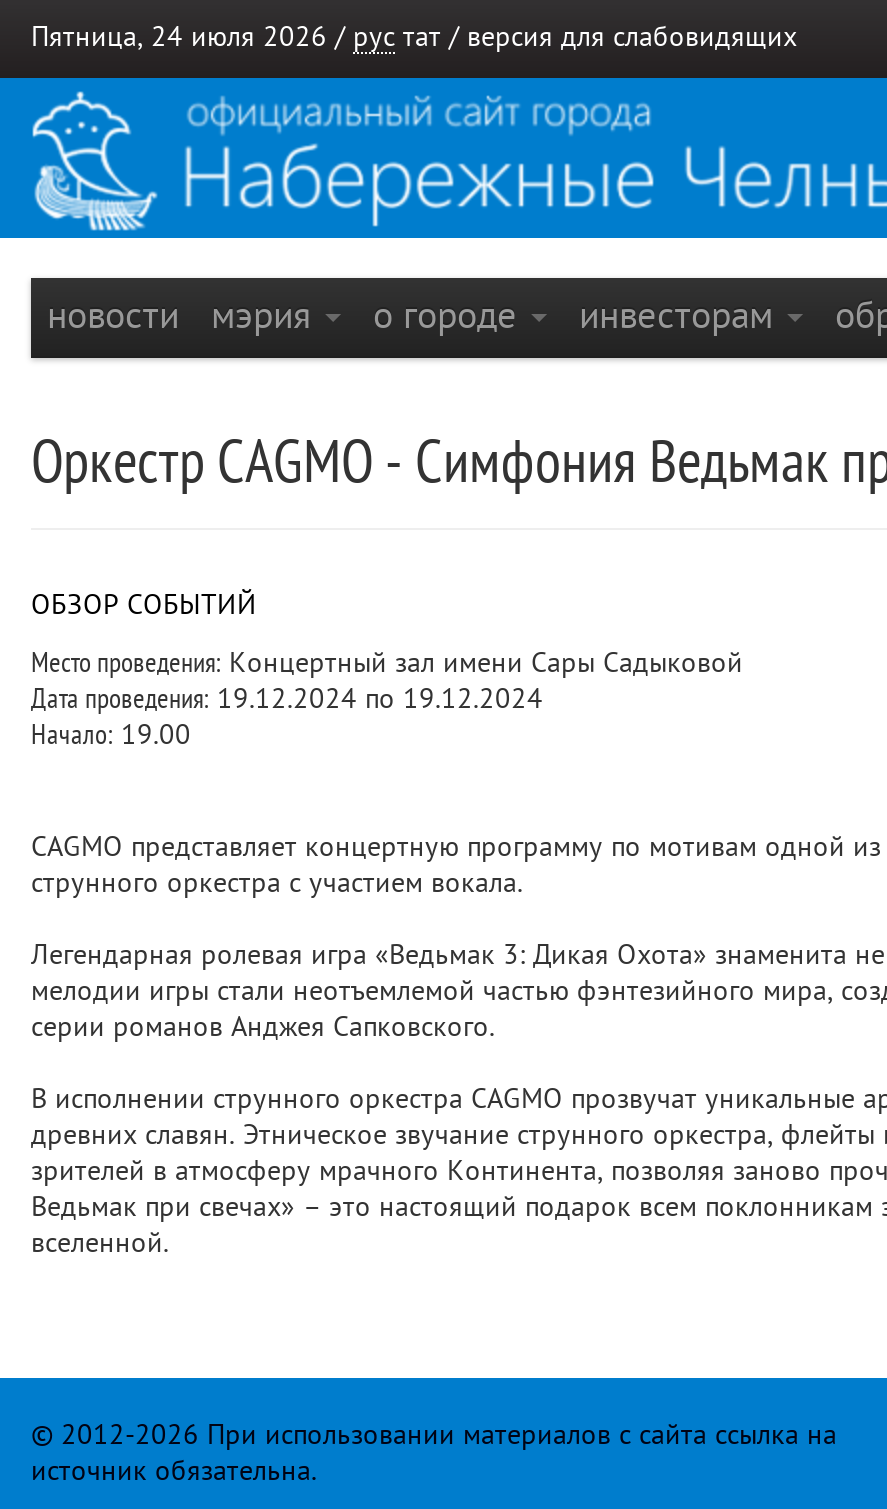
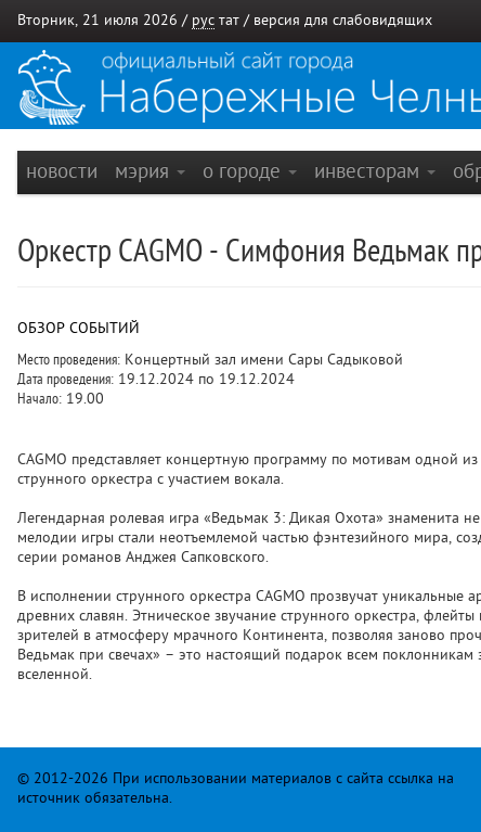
[31,22,797,52] Пятница, 24 июля 2026 / рус тат / версия для слабовидящих -> [17,12,432,28] Вторник, 21 июля 2026 / рус тат / версия для слабовидящих

